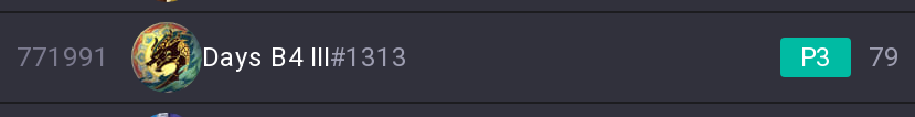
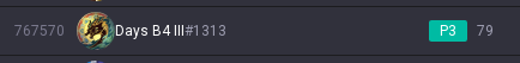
[17,42,109,73] 771991 -> [14,23,65,39] 767570

